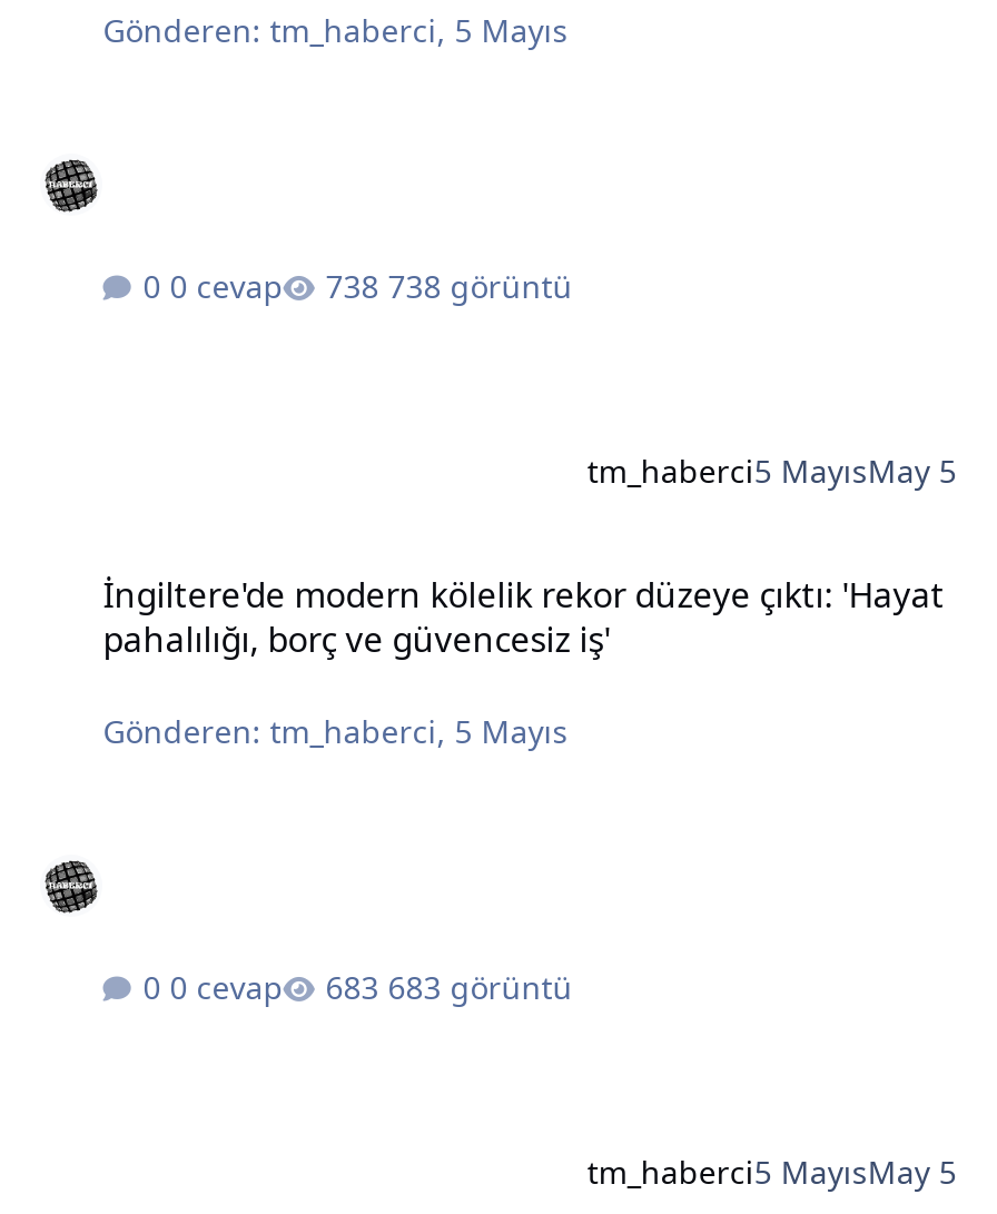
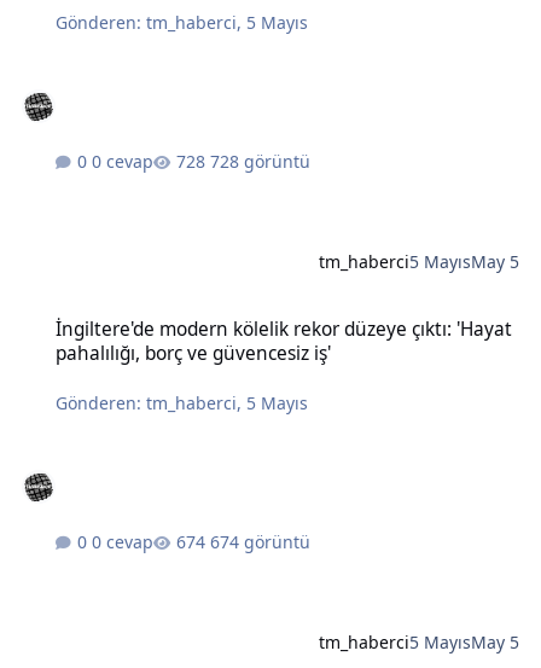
[388,265,572,307] 738 görüntü -> [210,150,311,173] 728 görüntü
[388,965,572,1008] 683 görüntü -> [210,530,311,553] 674 görüntü

